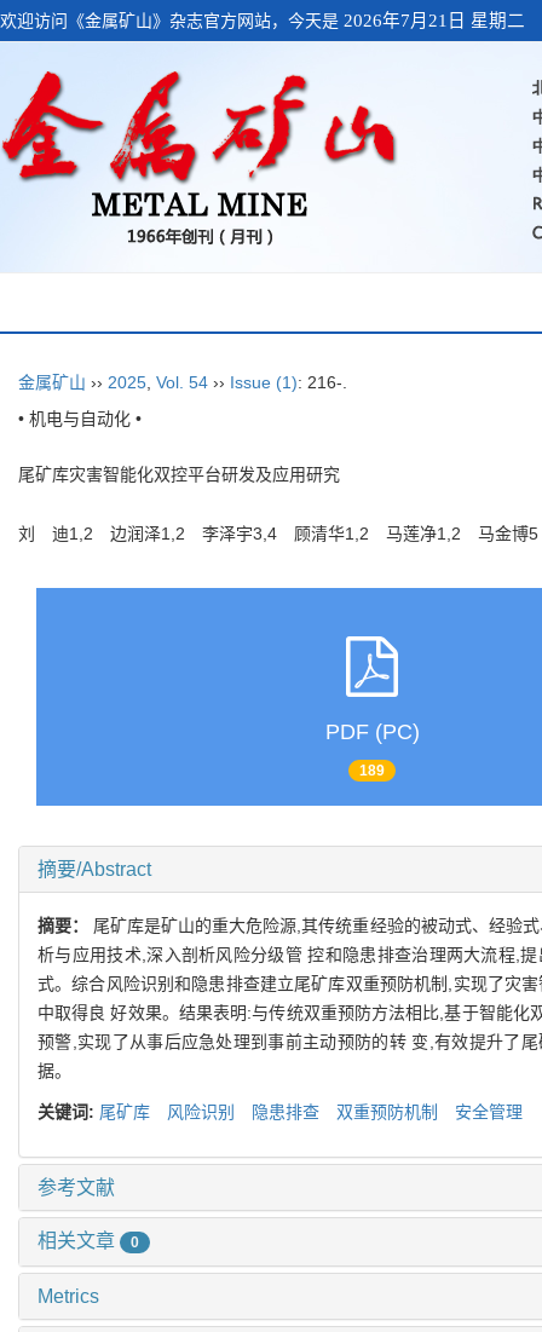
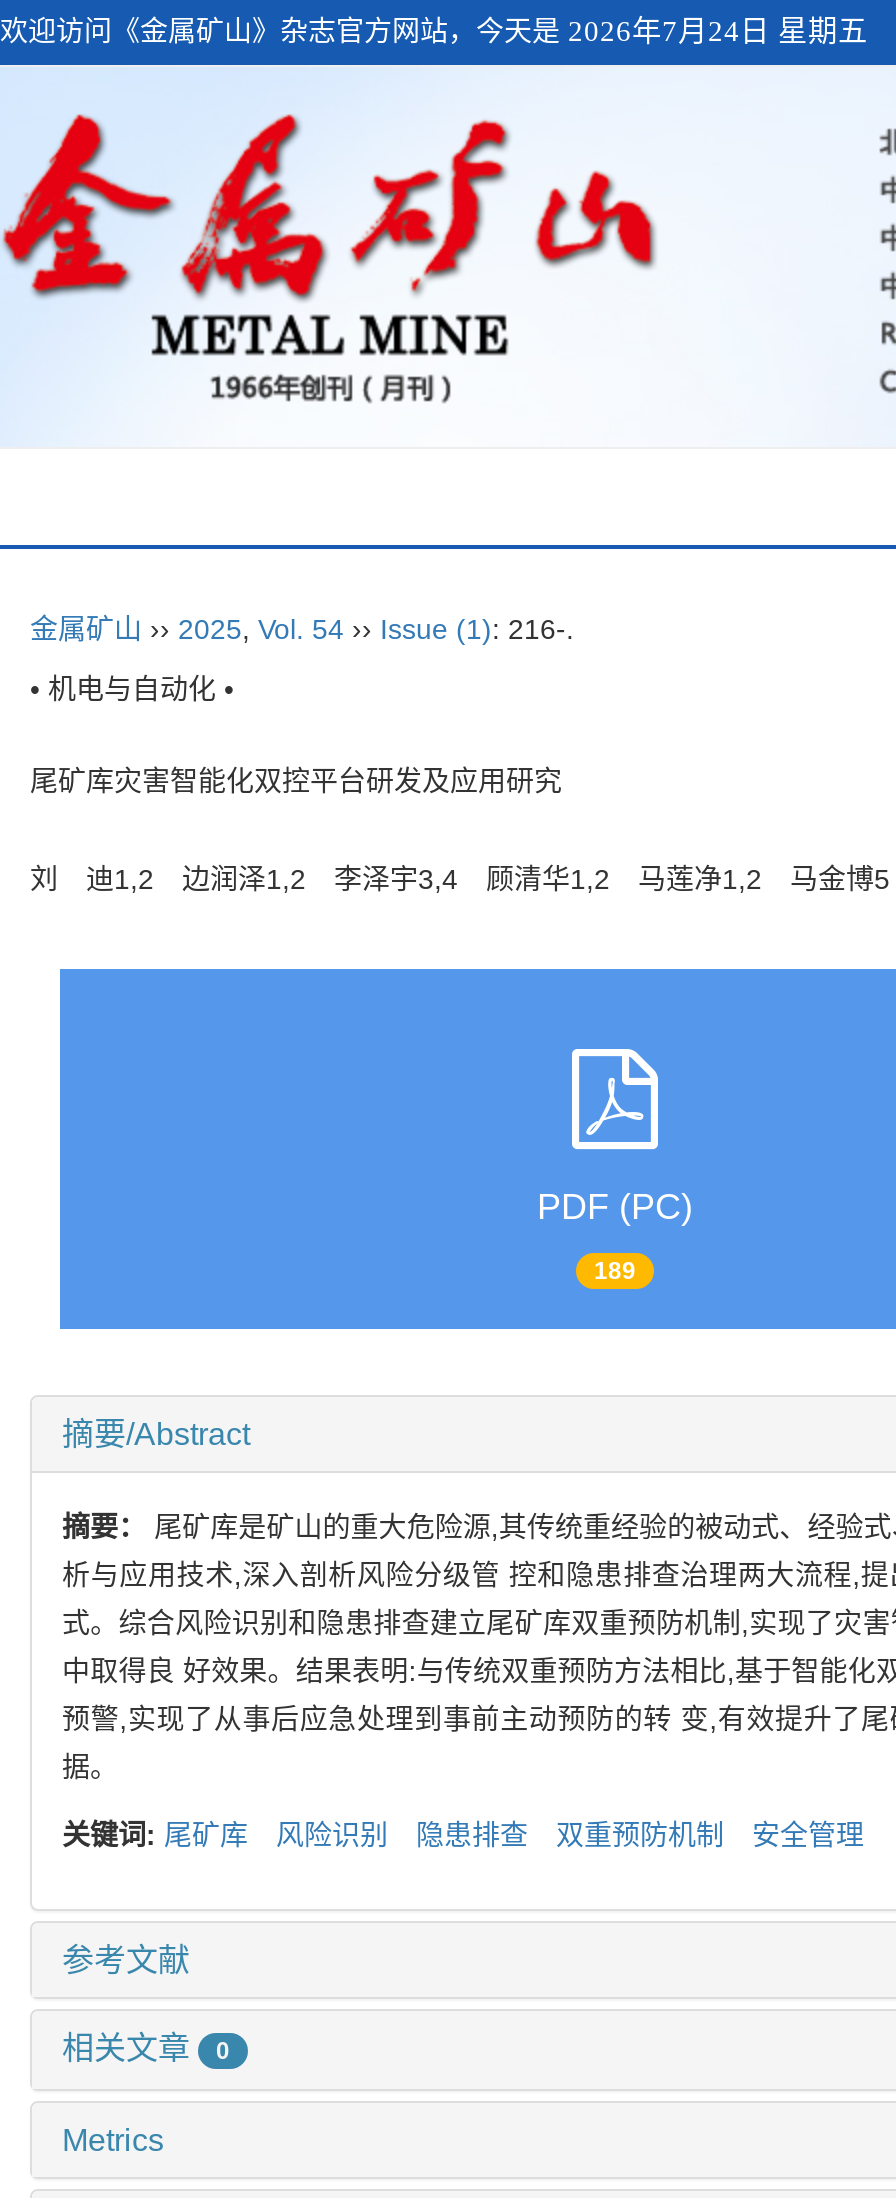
[0,11,525,30] 欢迎访问《金属矿山》杂志官方网站，今天是2026年7月21日 星期二 -> [0,15,868,47] 欢迎访问《金属矿山》杂志官方网站，今天是2026年7月24日 星期五

